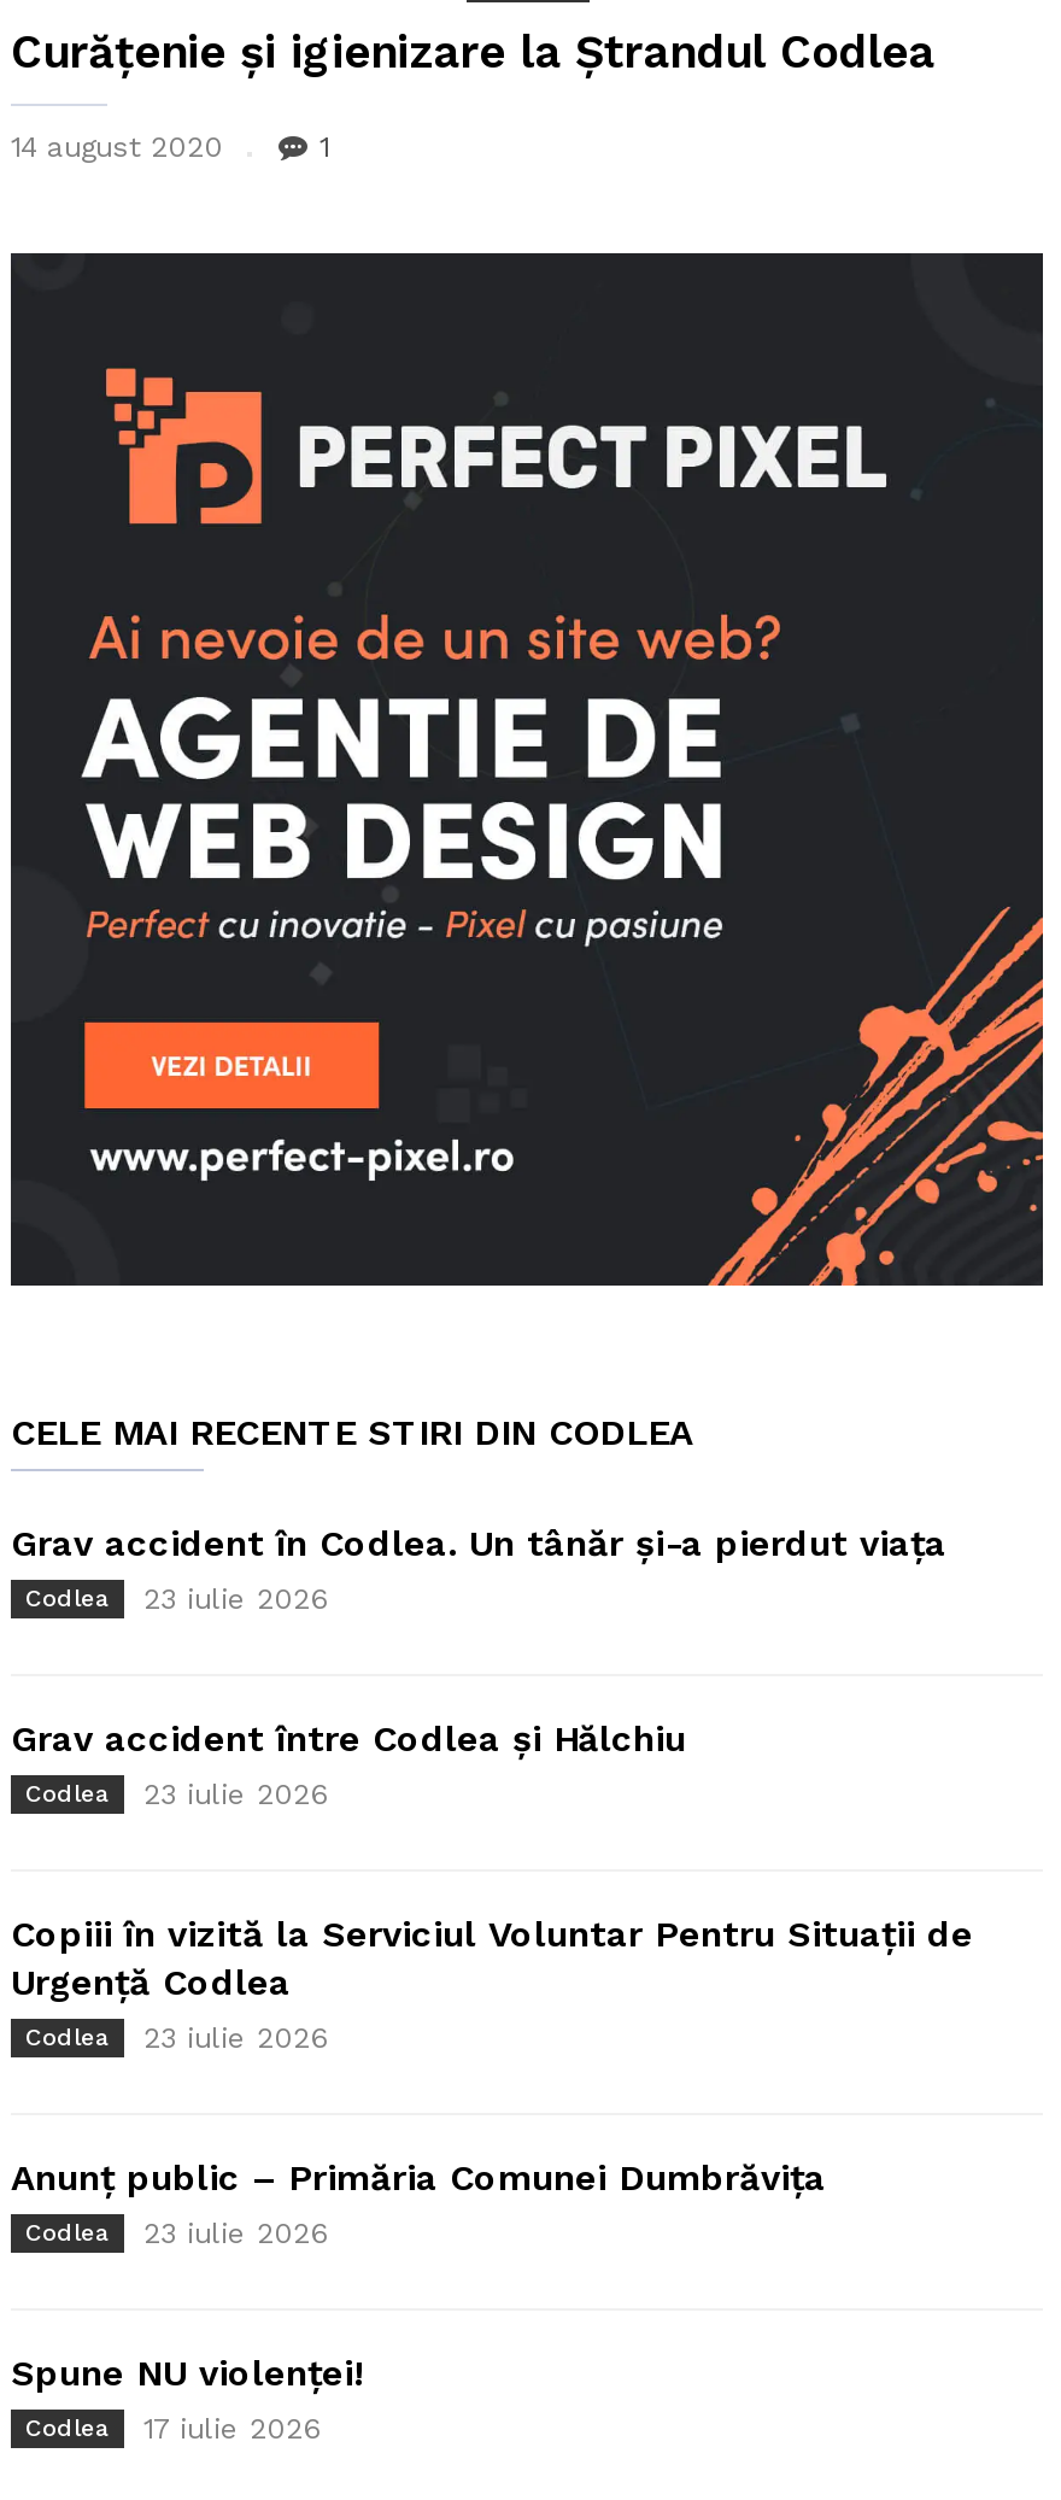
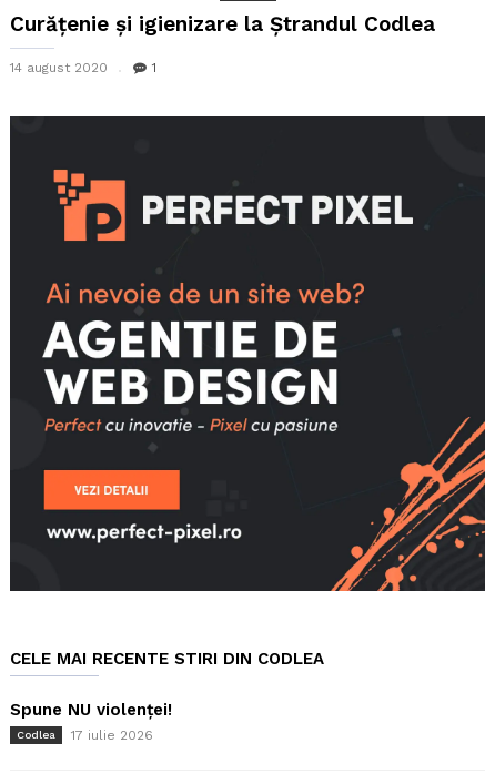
[11,1522,973,2250] Grav accident în Codlea. Un tânăr și-a pierdut viața | Codlea | 23 iulie 2026 | Grav accident între Codlea și Hălchiu | Codlea | 23 iulie 2026 | Copiii în vizită la Serviciul Voluntar Pentru Situații de | Urgență Codlea | Codlea | 23 iulie 2026 | Anunț public – Primăria Comunei Dumbrăvița | Codlea | 23 iulie 2026 -> none

